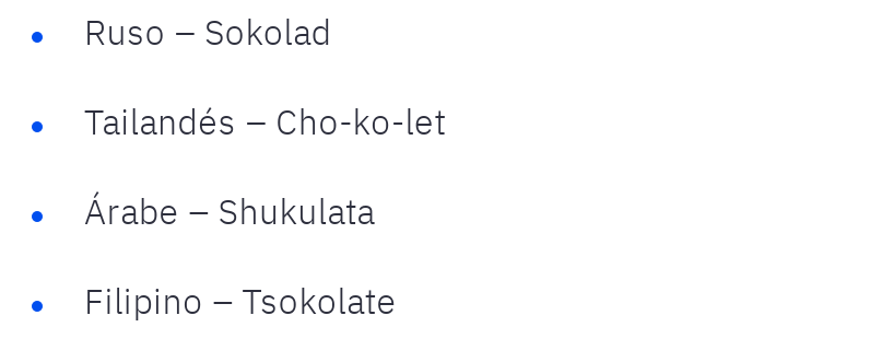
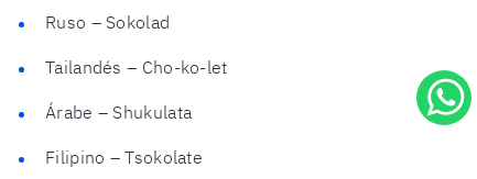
none -> [415,69,473,126] [image]

